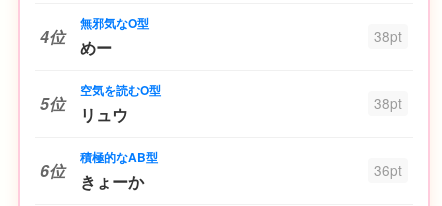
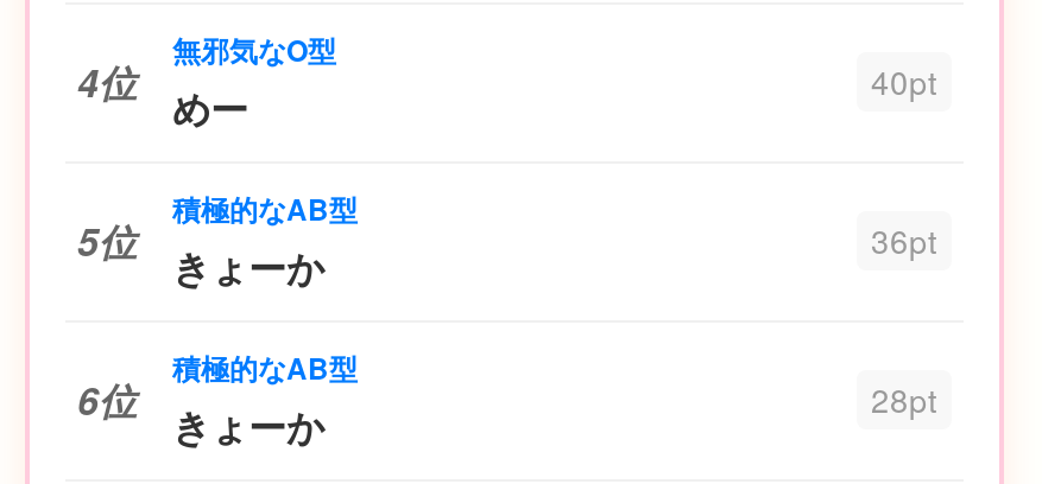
[374,26,402,46] 38pt -> [871,58,937,106] 40pt
[80,81,402,126] 空気を読むO型 | リュウ | 38pt -> [172,187,937,294] 積極的なAB型 | きょーか | 36pt
[374,160,402,180] 36pt -> [871,376,937,423] 28pt

